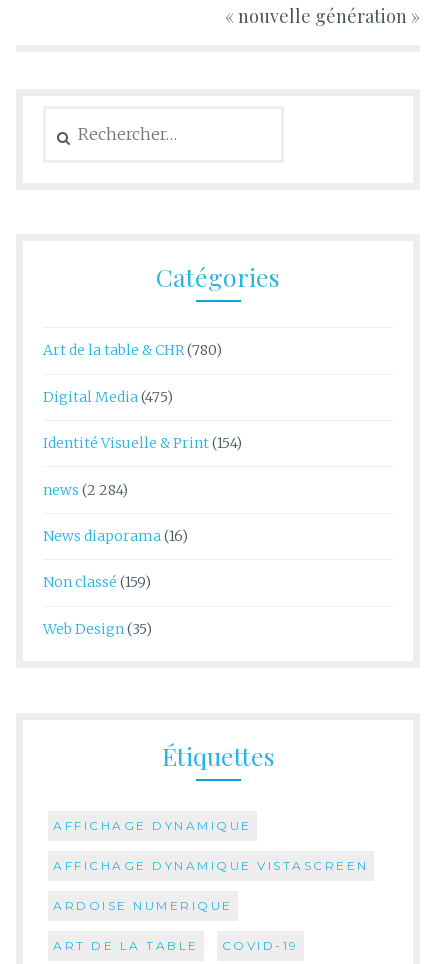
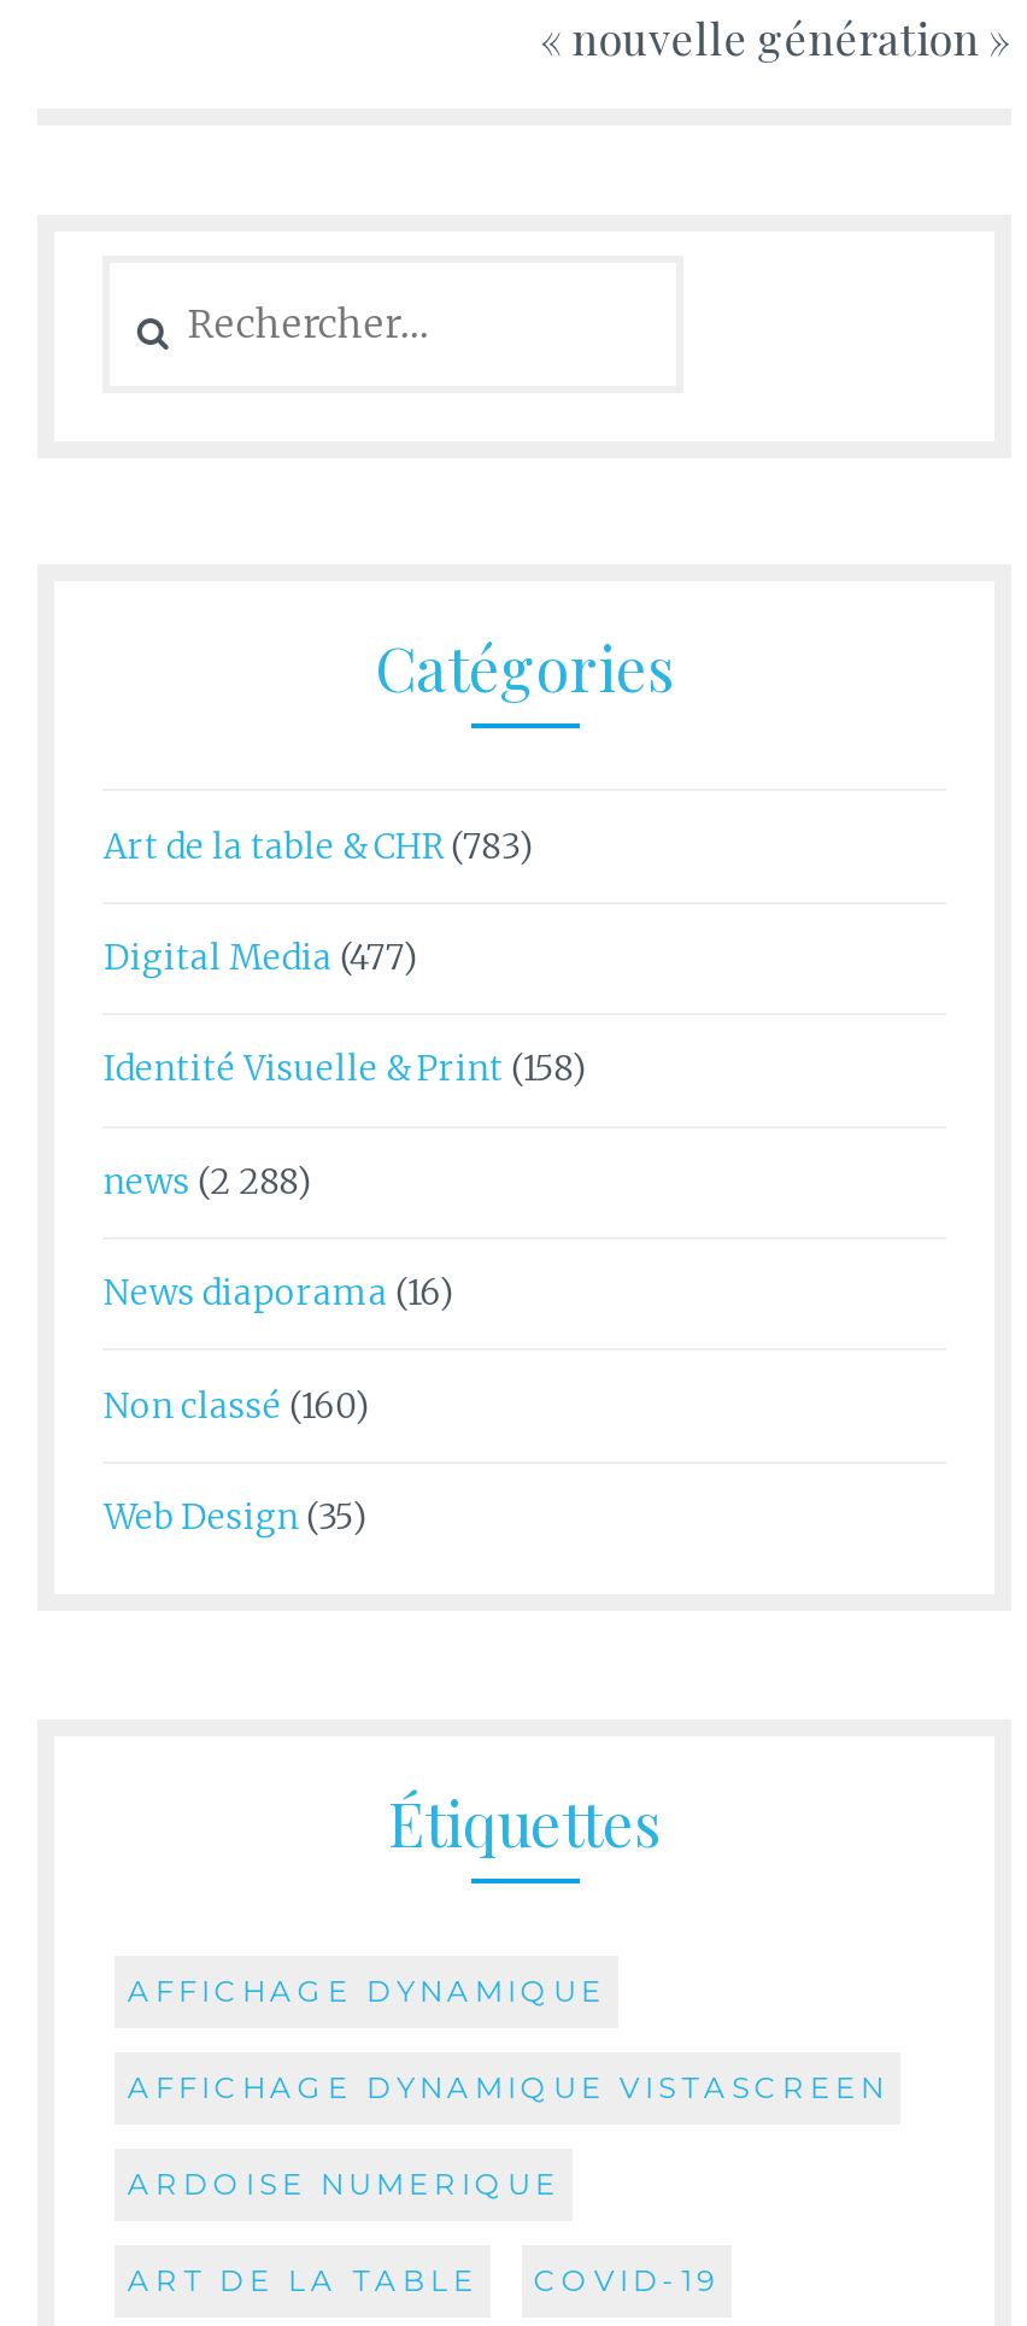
[43,341,222,359] Art de la table & CHR (780) -> [103,824,533,867] Art de la table & CHR (783)
[43,388,173,406] Digital Media (475) -> [103,935,417,979] Digital Media (477)
[43,434,242,452] Identité Visuelle & Print (154) -> [103,1047,586,1091] Identité Visuelle & Print (158)
[43,481,128,499] news (2 284) -> [103,1159,311,1202] news (2 288)
[43,573,151,591] Non classé (159) -> [103,1383,369,1426] Non classé (160)

